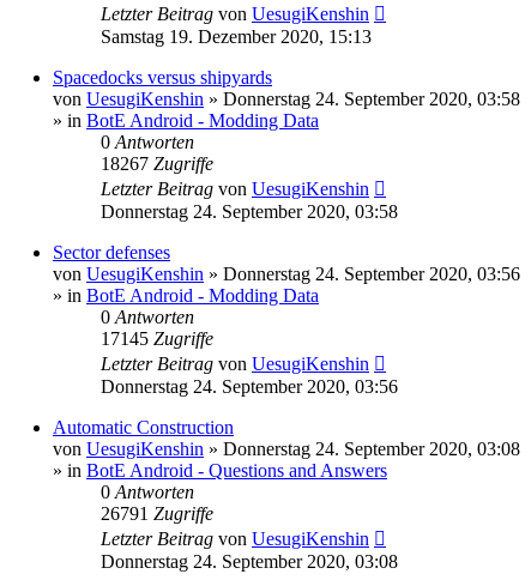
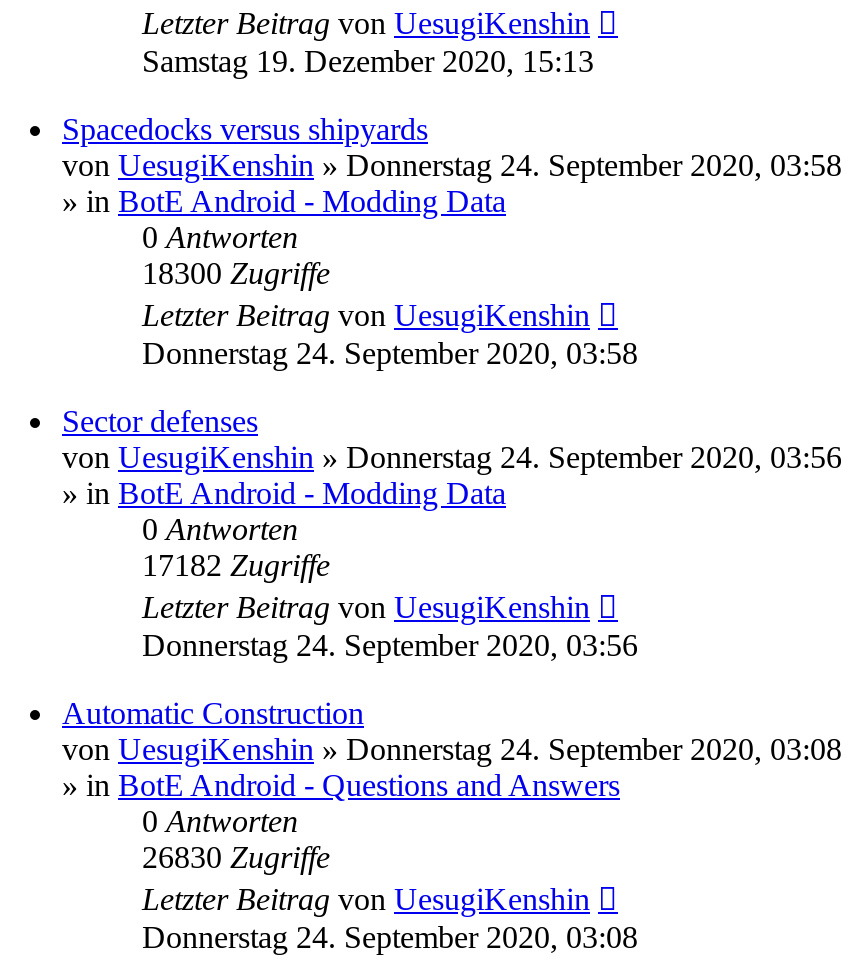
[101,153,213,174] 18267 Zugriffe -> [142,256,330,290] 18300 Zugriffe
[101,328,213,349] 17145 Zugriffe -> [142,548,330,582] 17182 Zugriffe
[101,503,213,524] 26791 Zugriffe -> [142,840,330,874] 26830 Zugriffe

